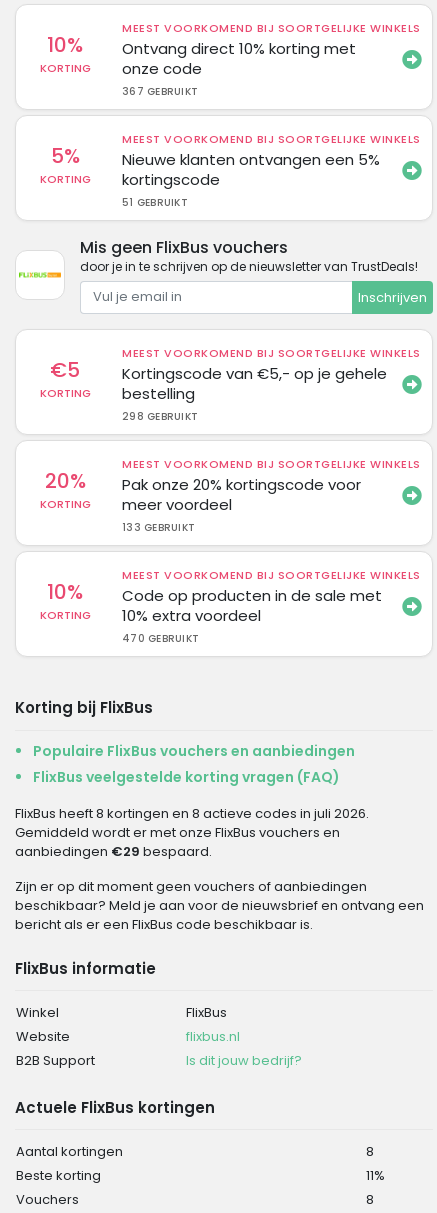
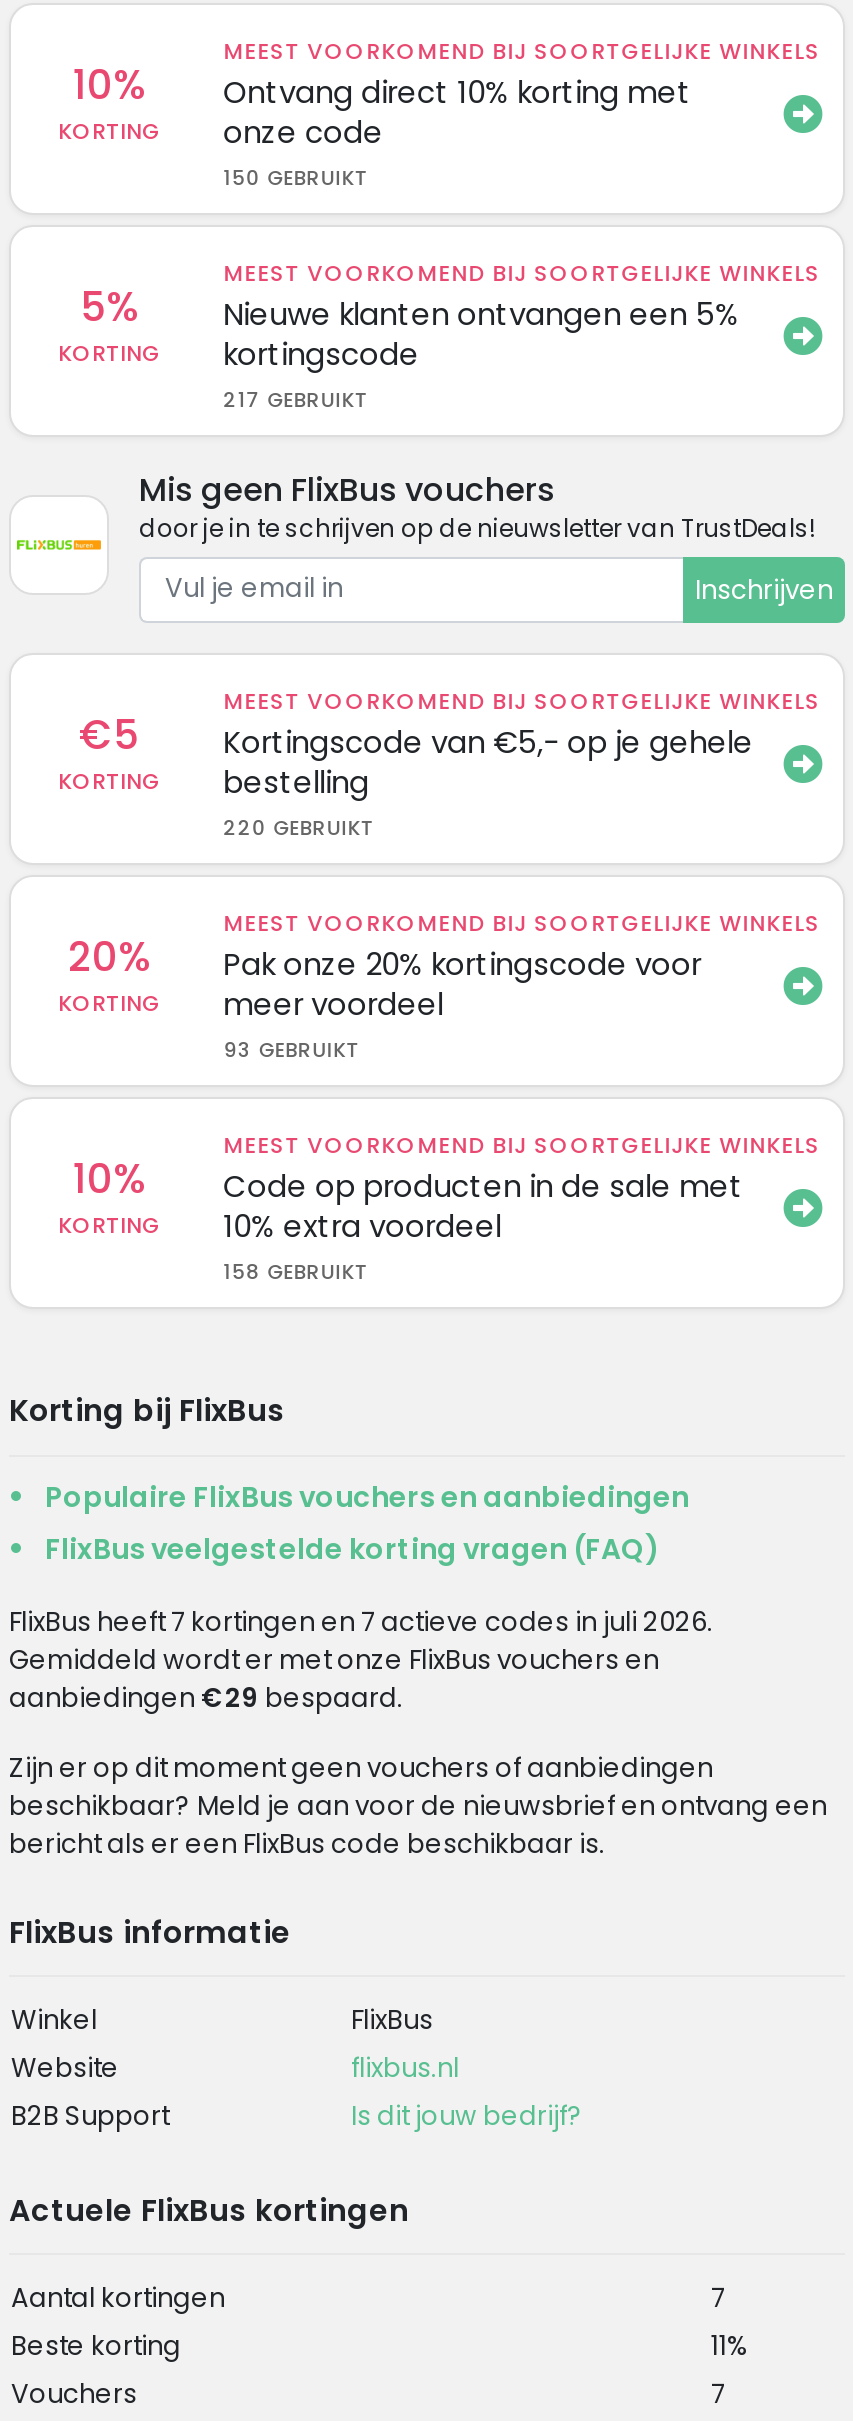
[122,83,198,98] 367 GEBRUIKT -> [223,162,369,192] 150 GEBRUIKT
[122,194,188,209] 51 GEBRUIKT -> [223,384,369,414] 217 GEBRUIKT
[122,409,198,424] 298 GEBRUIKT -> [223,813,375,843] 220 GEBRUIKT
[122,520,195,535] 133 GEBRUIKT -> [223,1035,361,1065] 93 GEBRUIKT
[122,631,199,646] 470 GEBRUIKT -> [223,1257,369,1287] 158 GEBRUIKT
[15,804,369,823] FlixBus heeft 8 kortingen en 8 actieve codes in juli 2026. -> [9,1603,713,1641] FlixBus heeft 7 kortingen en 7 actieve codes in juli 2026.
[366,1142,374,1161] 8 -> [711,2279,725,2317] 7
[366,1190,374,1209] 8 -> [711,2375,725,2413] 7

